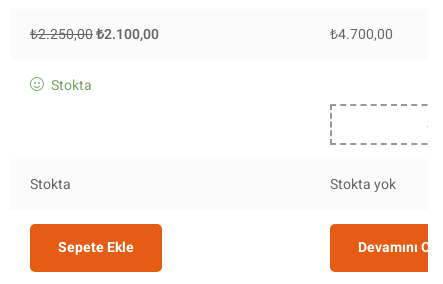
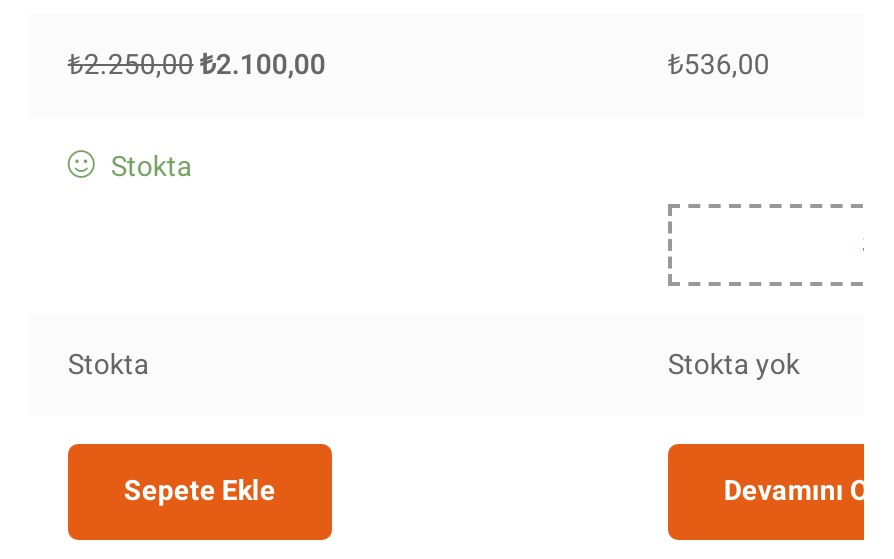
[330,24,393,45] ₺4.700,00 -> [668,43,770,85] ₺536,00

